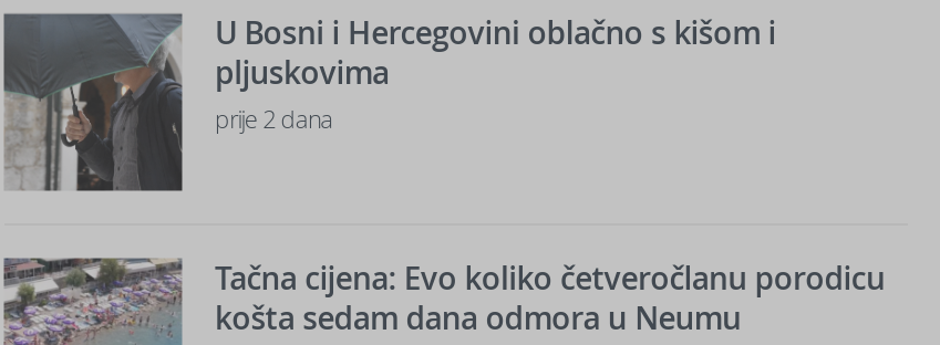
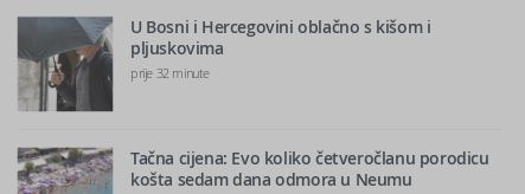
[215,103,333,136] prije 2 dana -> [130,64,210,82] prije 32 minute

